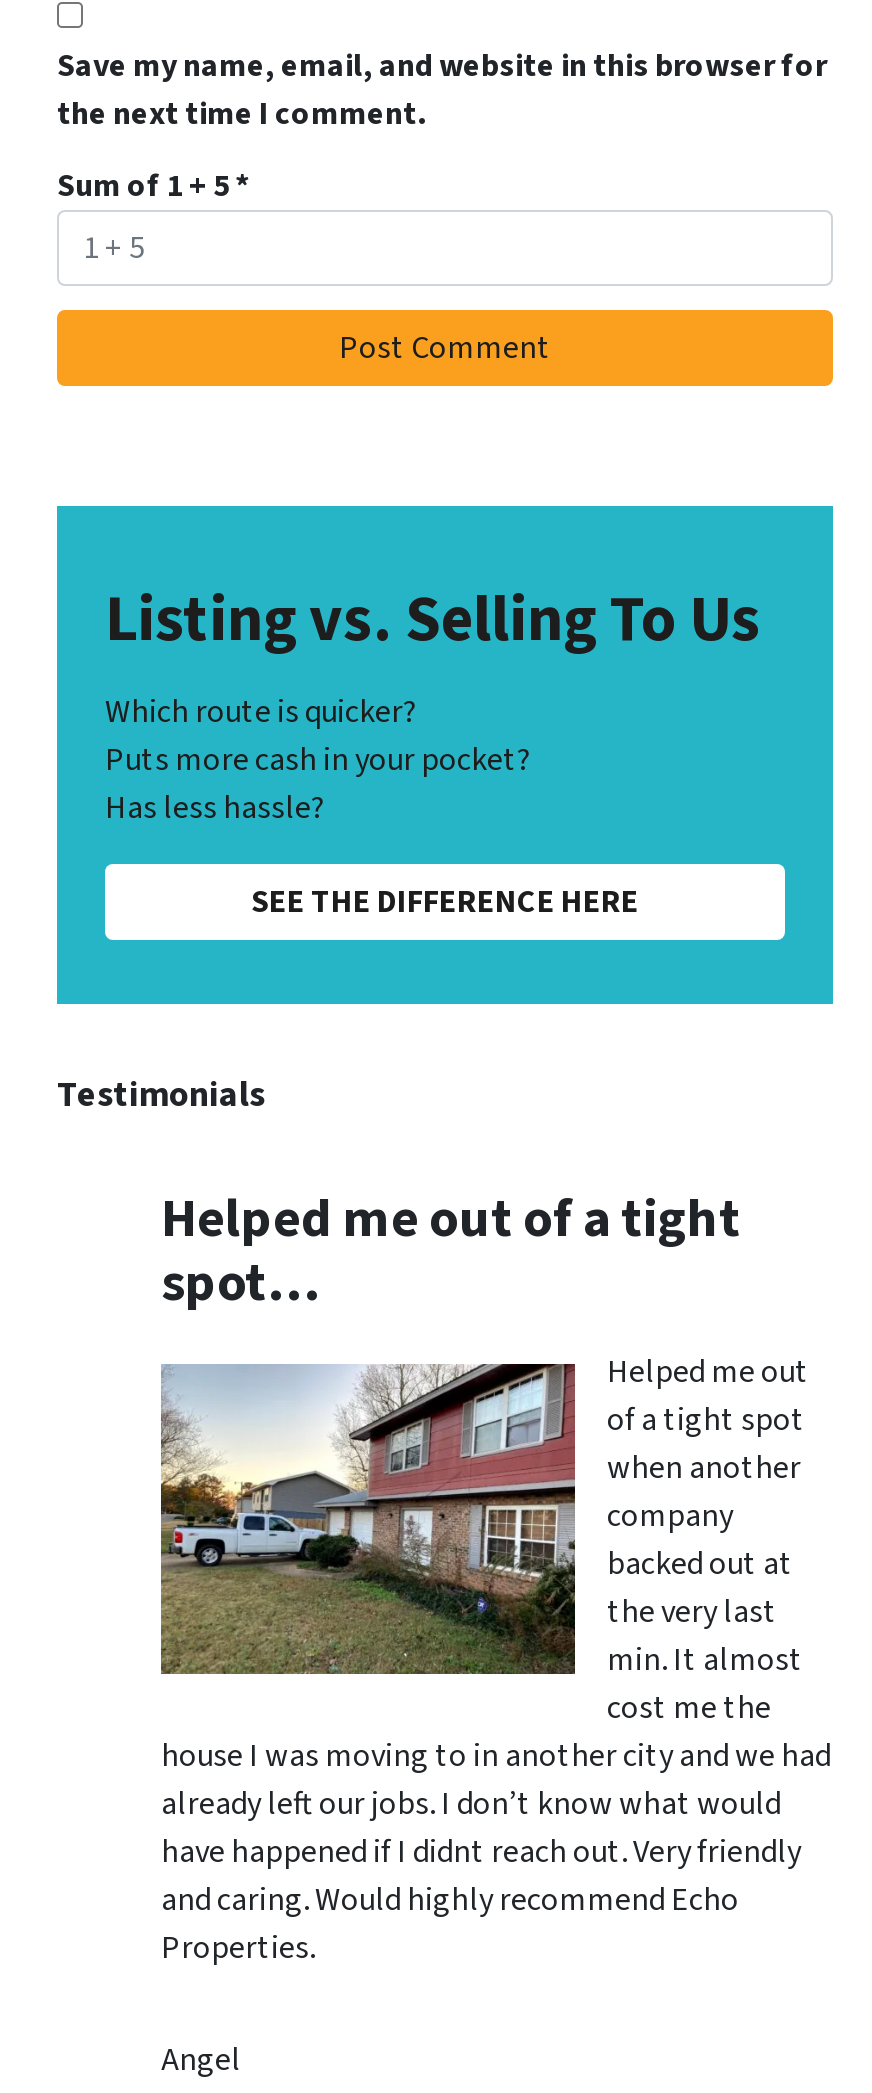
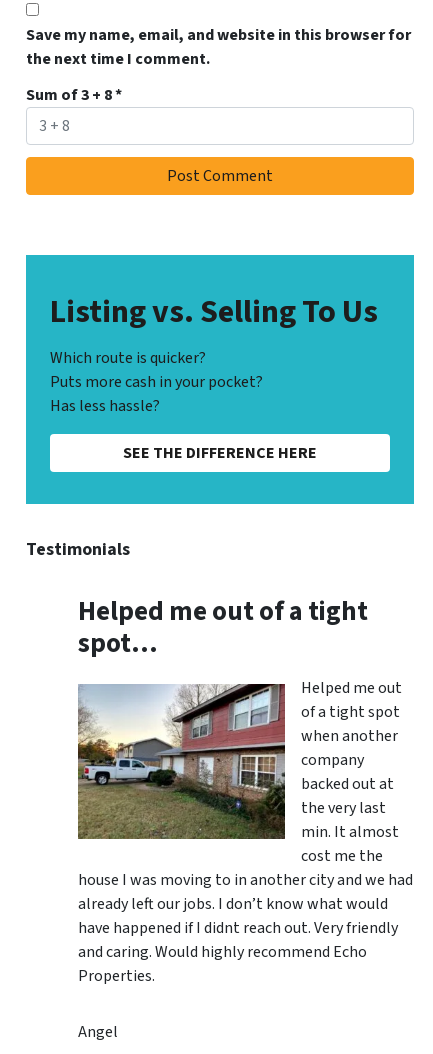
[57,164,249,208] Sum of 1 + 5* -> [26,84,122,106] Sum of 3 + 8*

